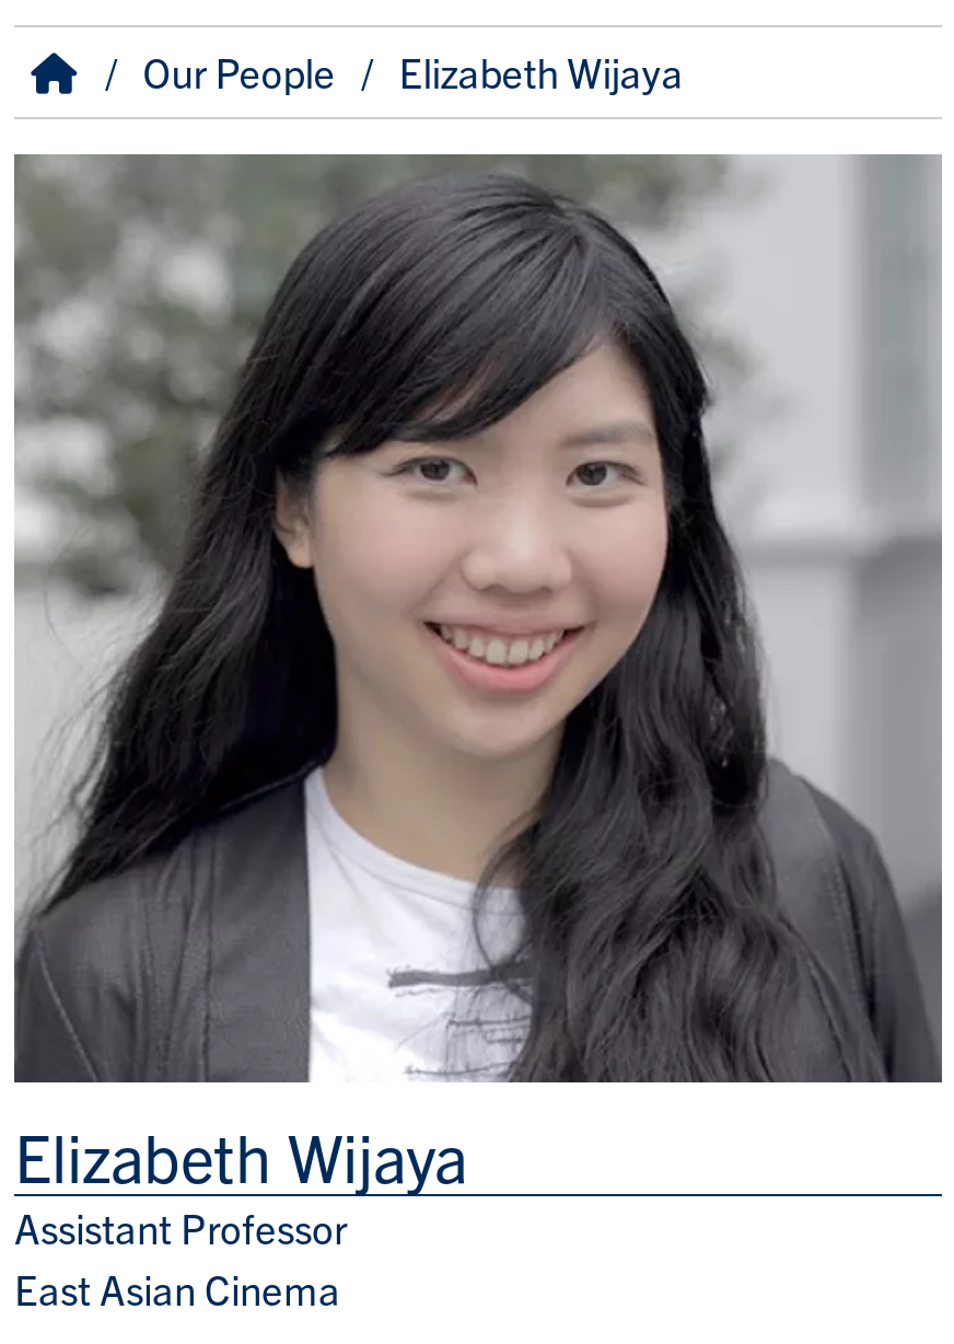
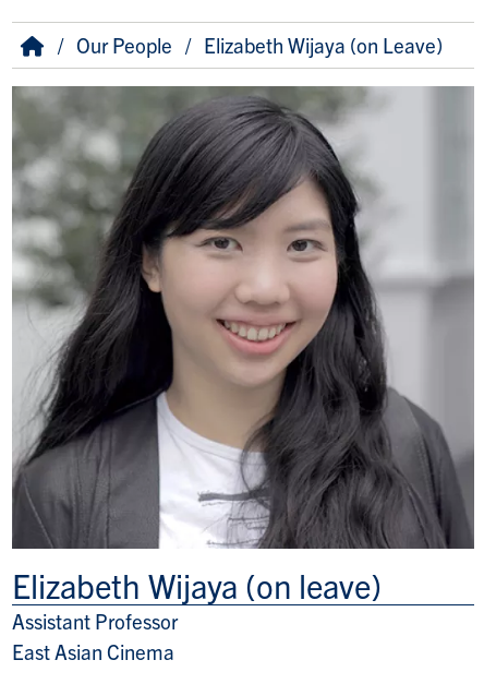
[390,46,683,98] Elizabeth Wijaya -> [199,32,442,58] Elizabeth Wijaya (on Leave)
[14,1113,467,1196] Elizabeth Wijaya -> [12,564,382,605] Elizabeth Wijaya (on leave)

